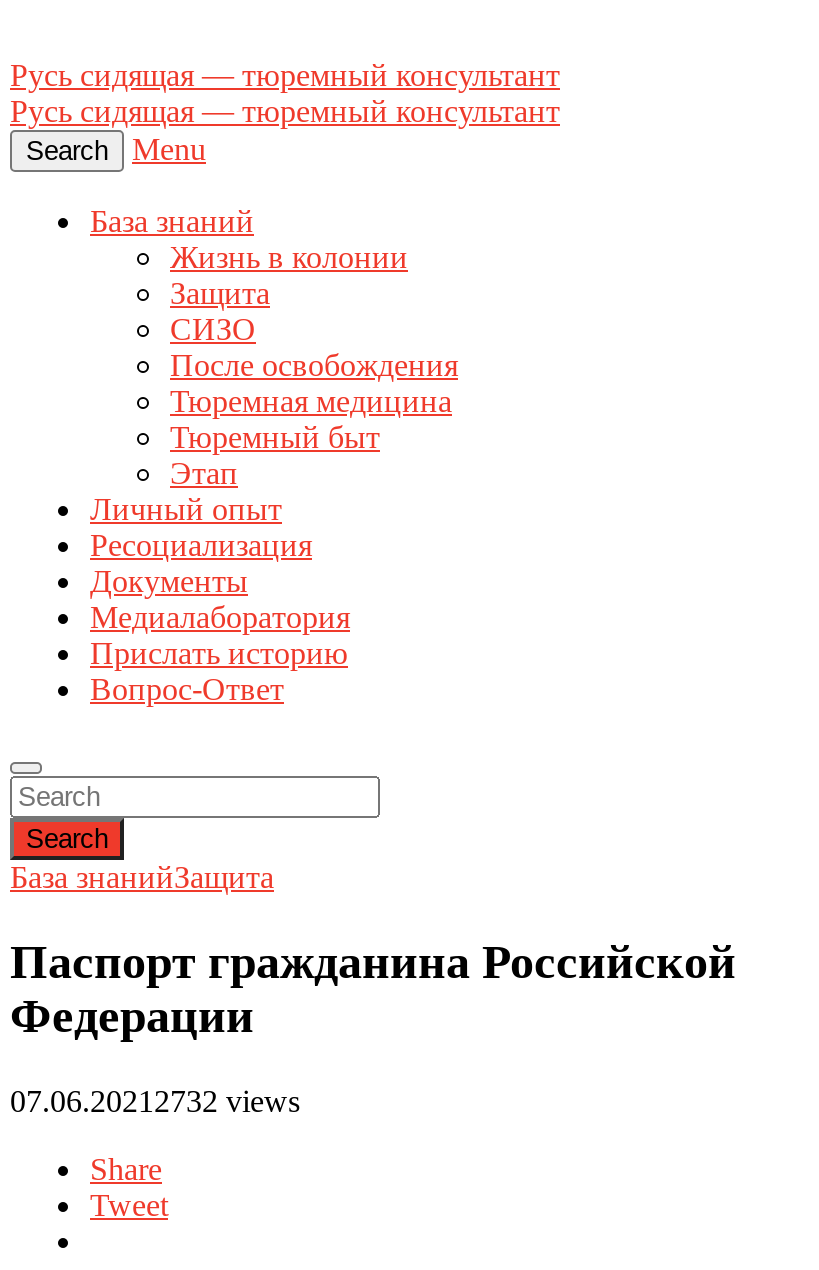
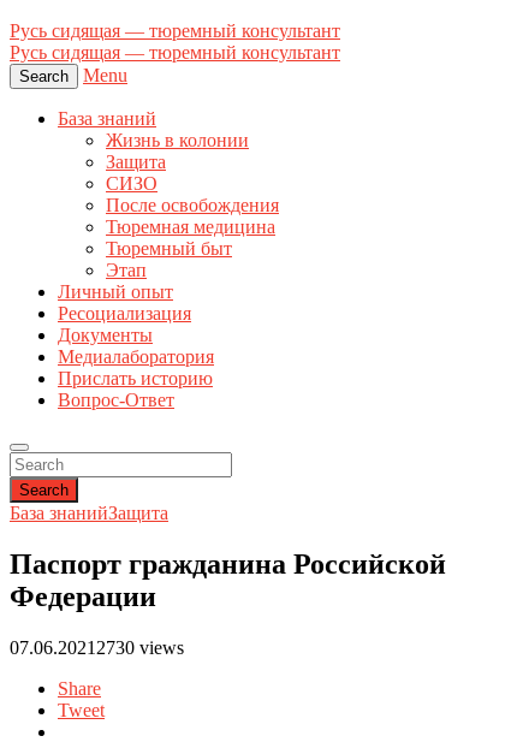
[10,1084,300,1118] 07.06.2021 2732 views -> [10,637,184,658] 07.06.2021 2730 views

